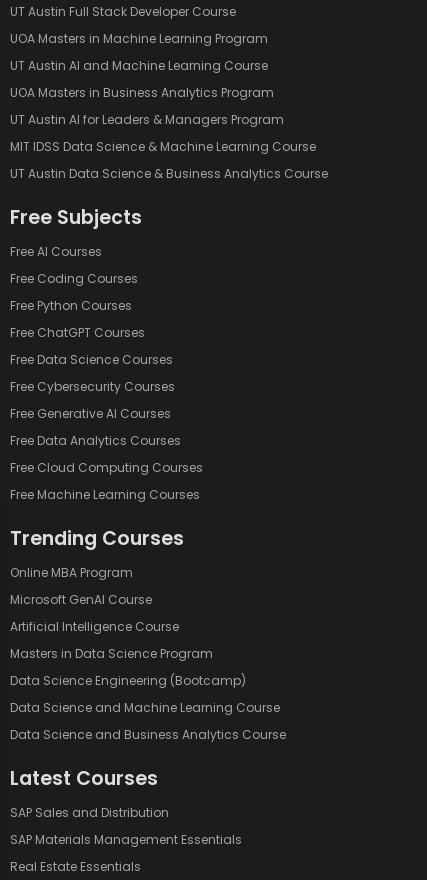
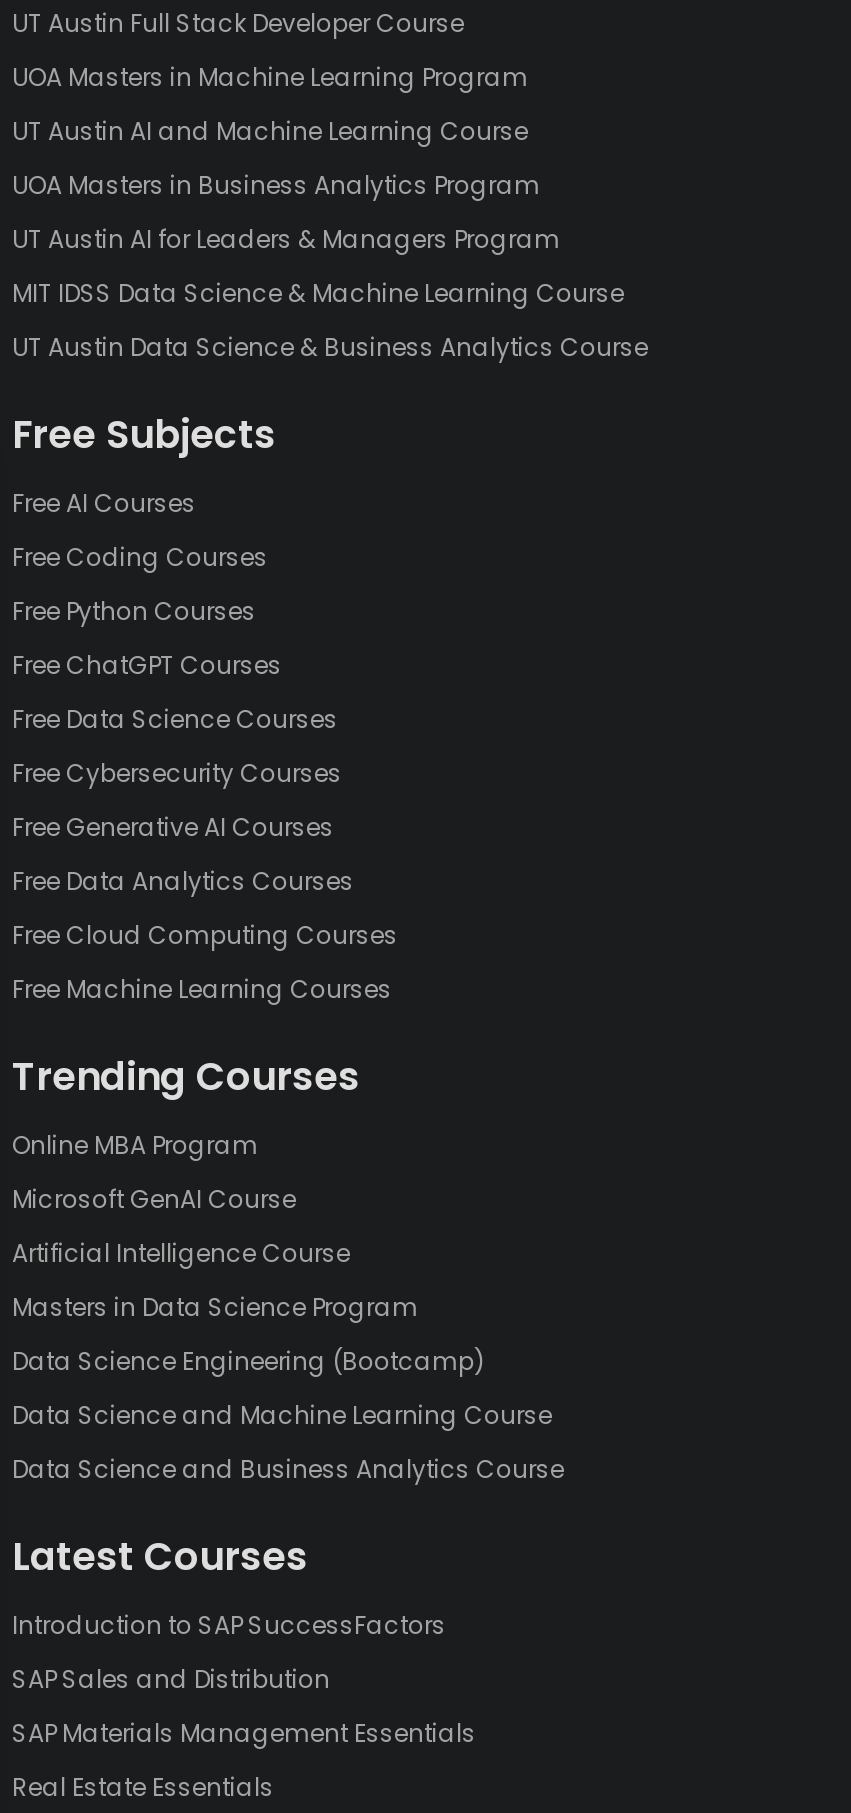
none -> [12,1607,446,1641] Introduction to SAP SuccessFactors

